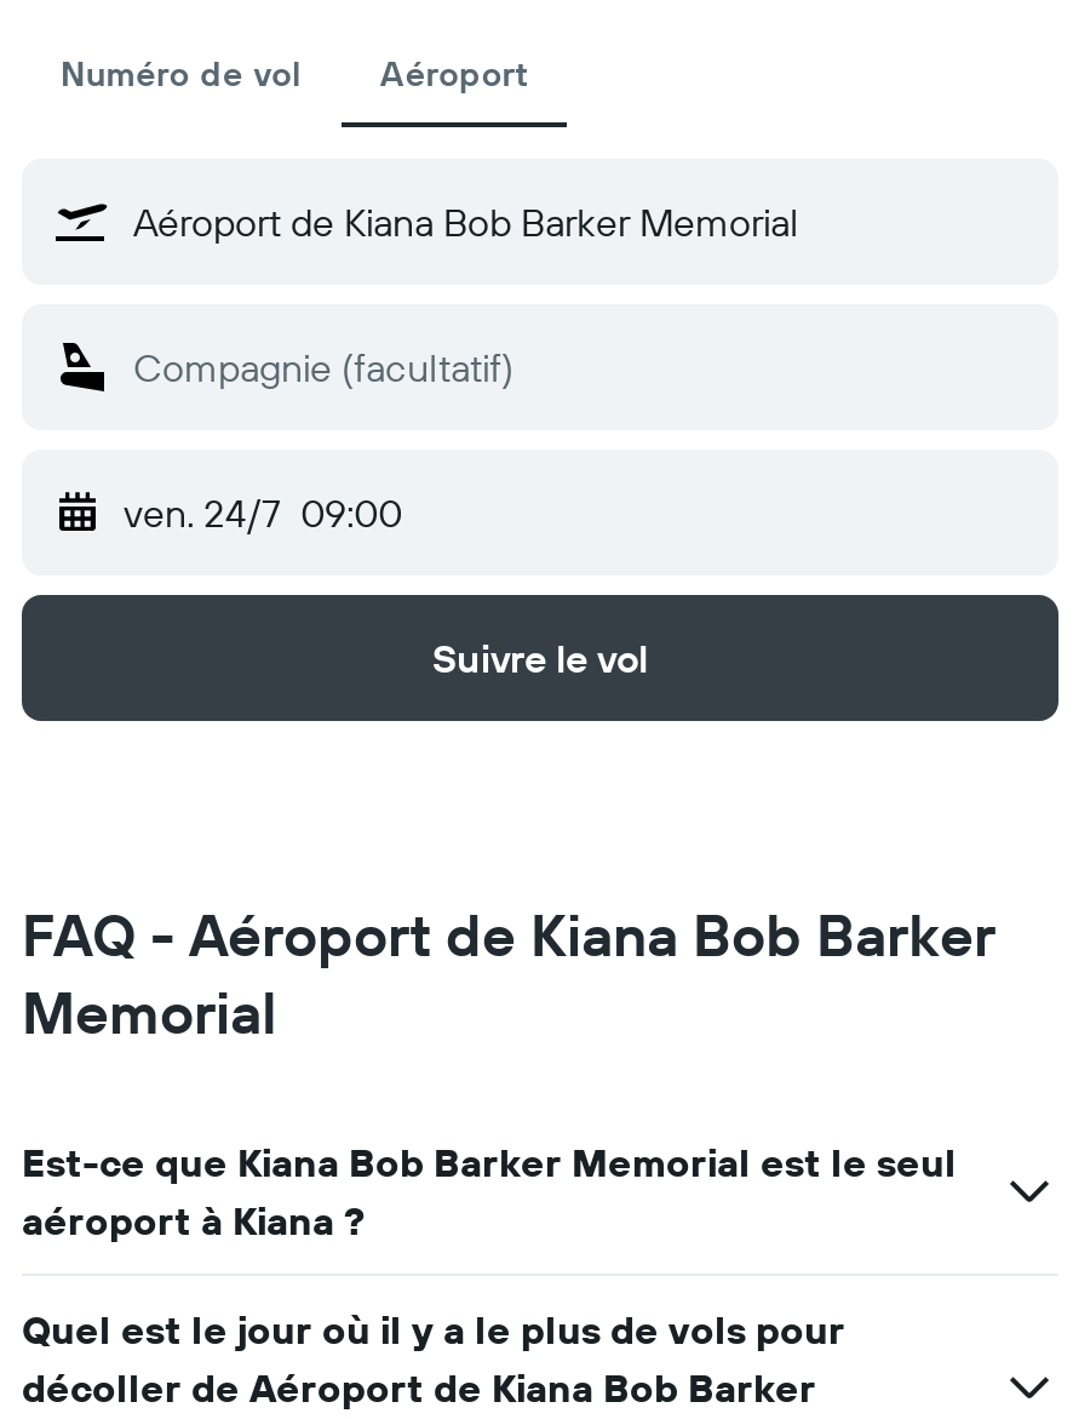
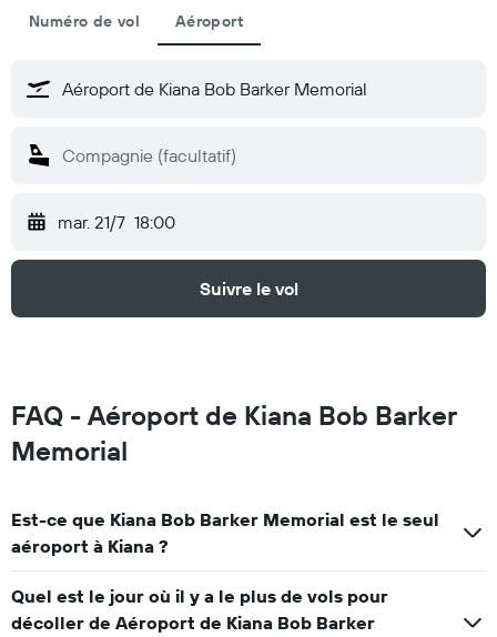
[124,488,402,537] ven. 24/7 09:00 -> [58,211,175,233] mar. 21/7 18:00

